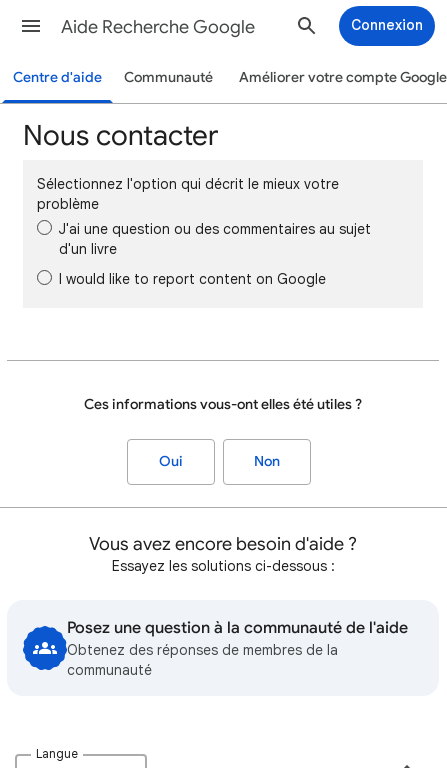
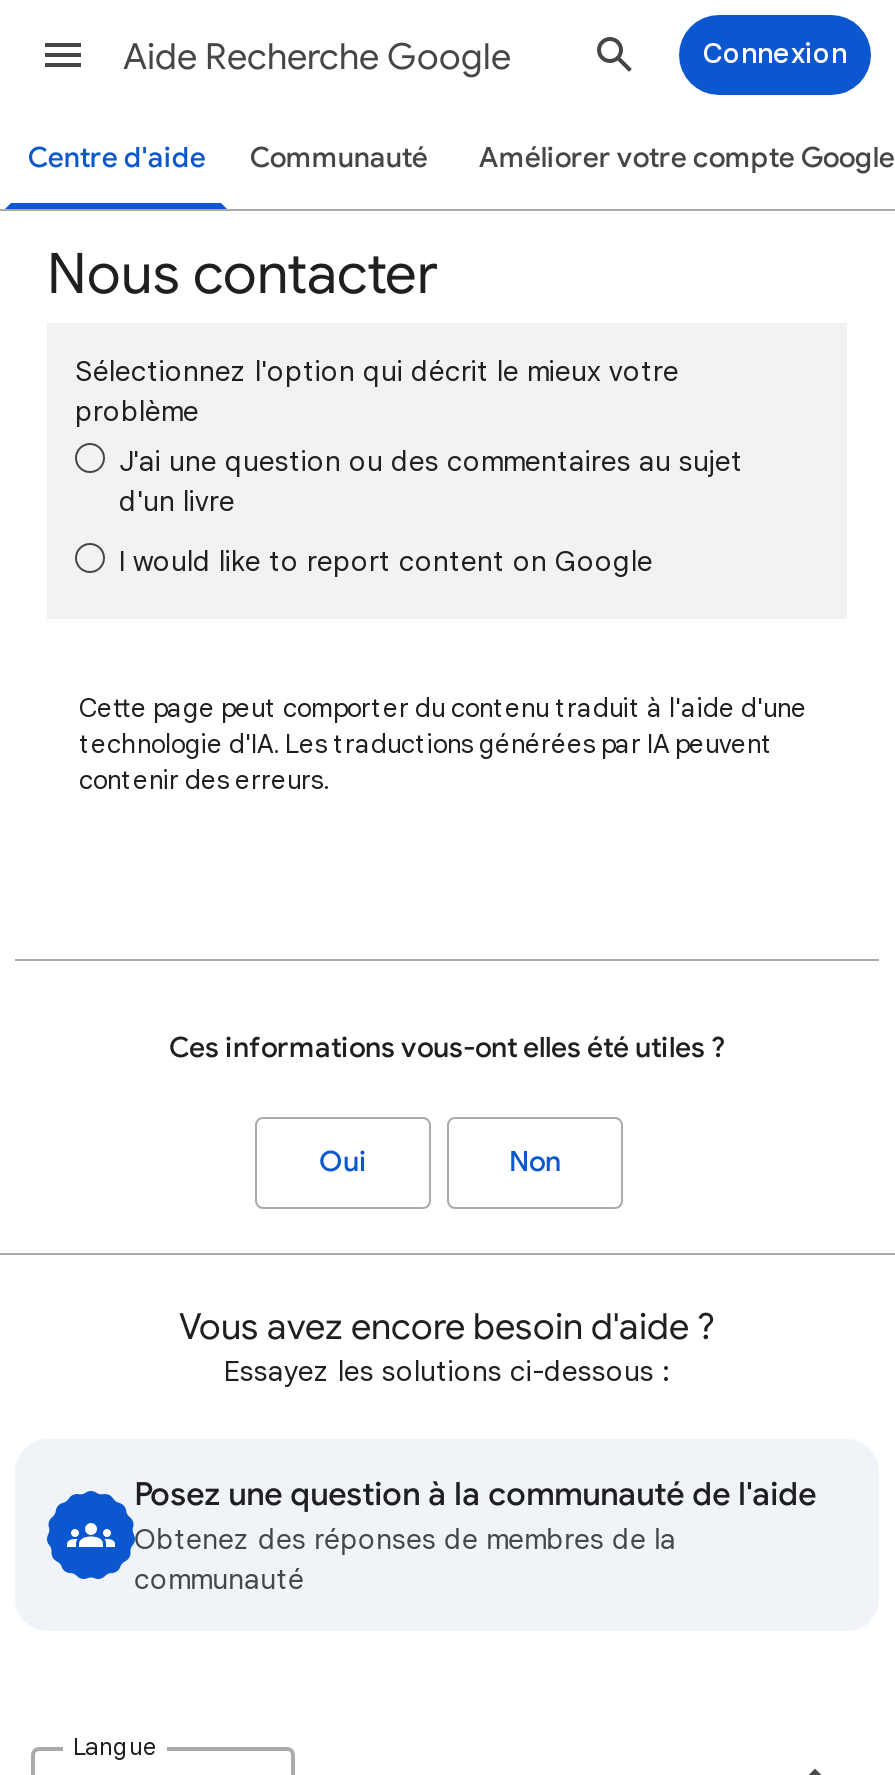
none -> [79,691,807,797] Cette page peut comporter du contenu traduit à l'aide d'une | technologie d'IA. Les traductions générées par IA peuvent | contenir des erreurs.

